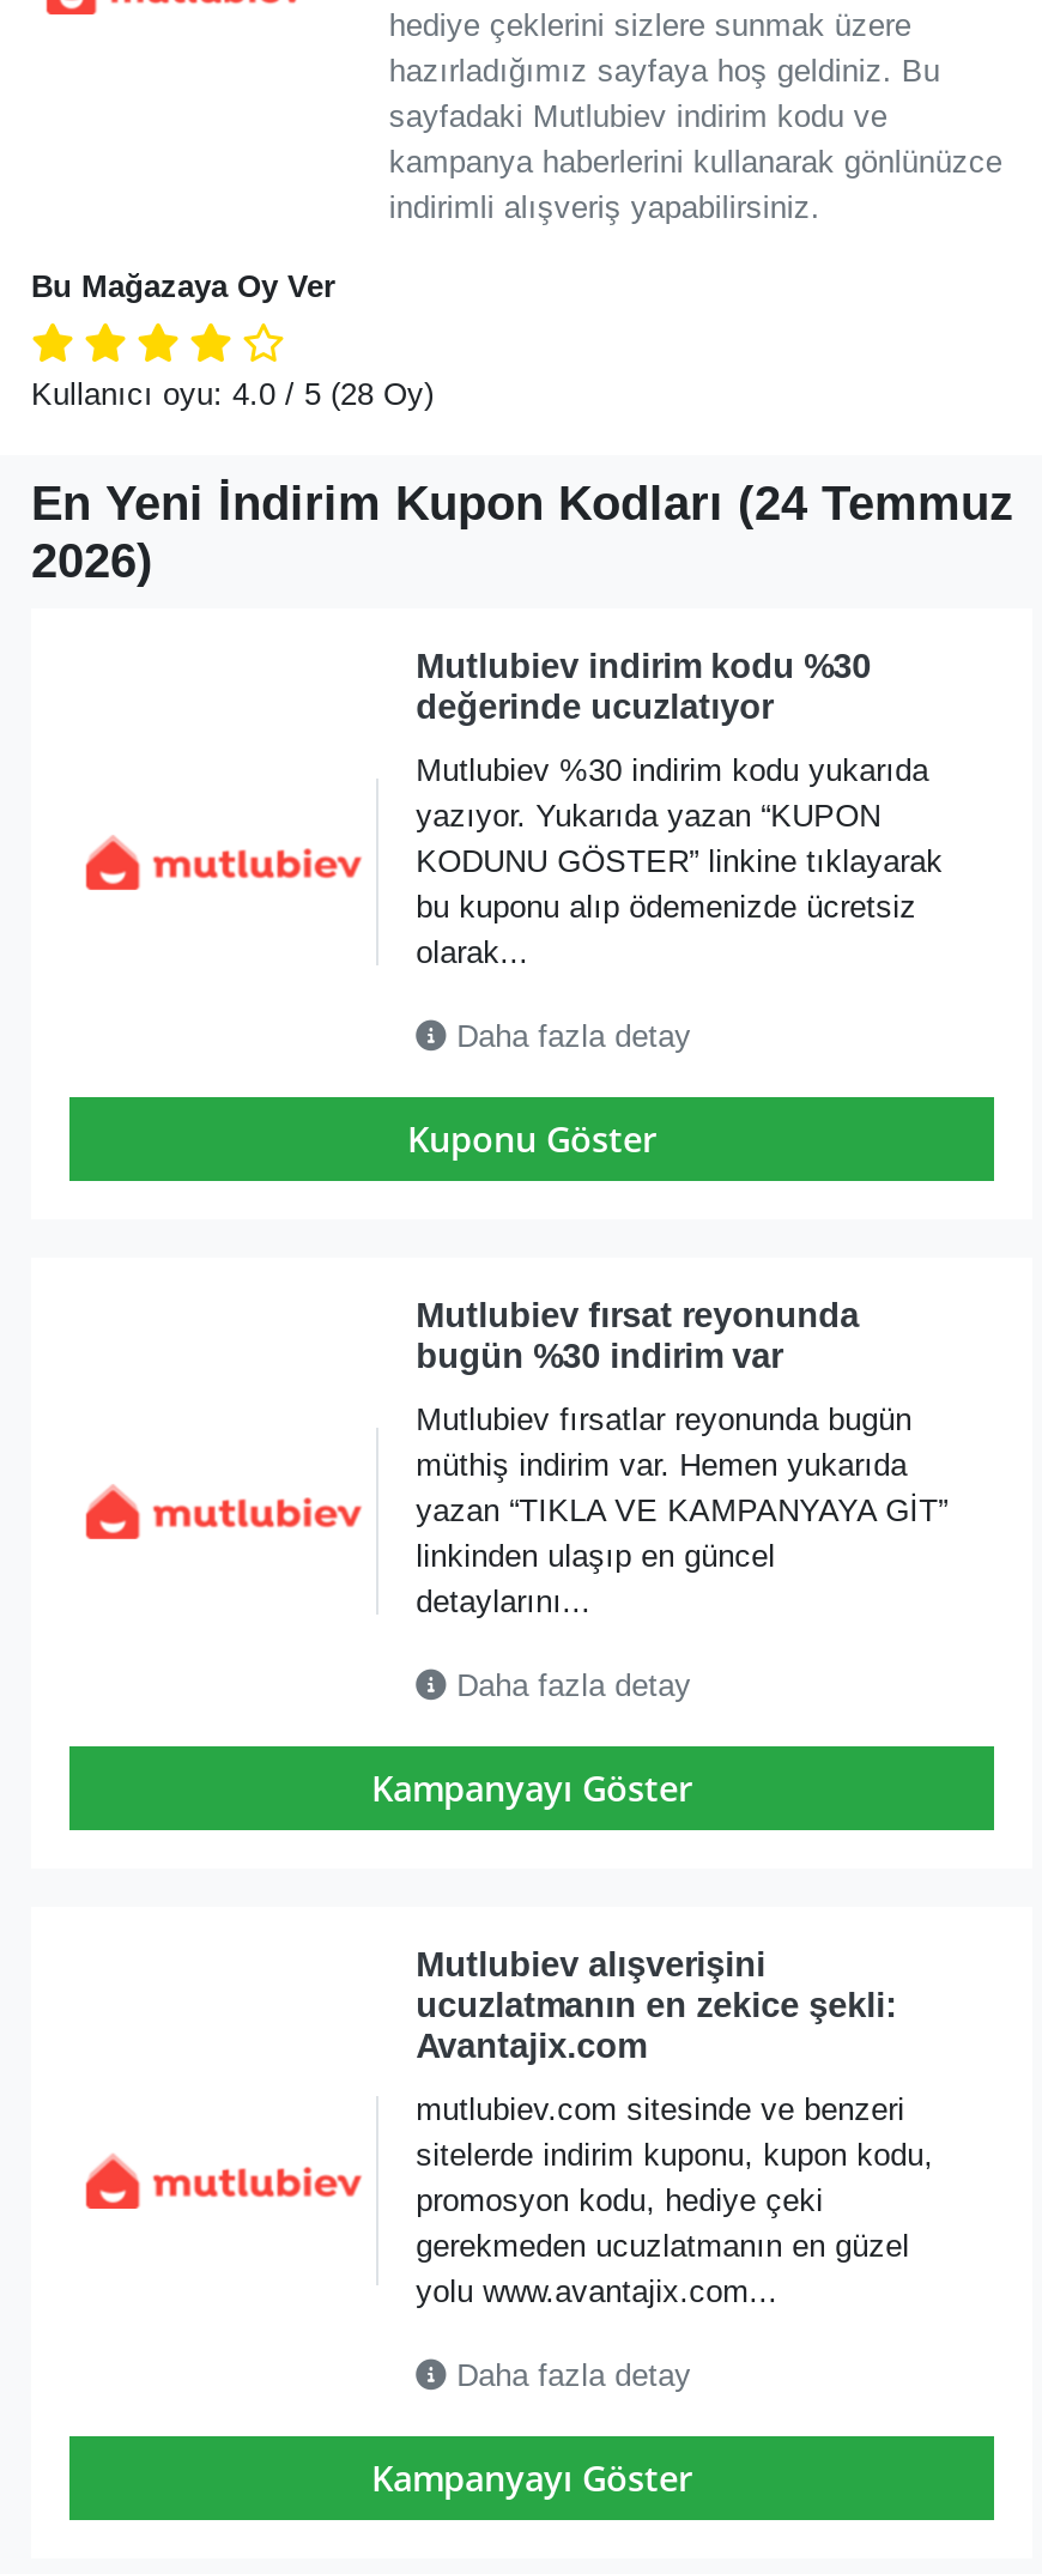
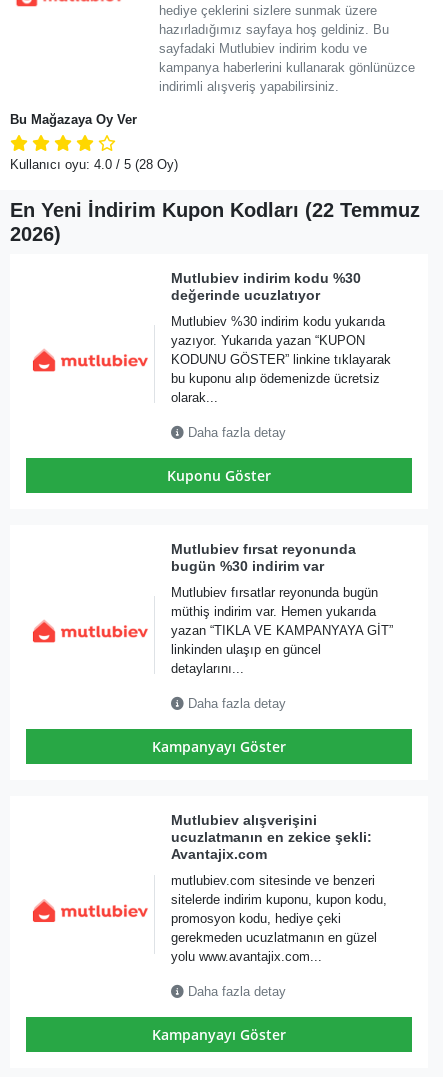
[31,477,1013,529] En Yeni İndirim Kupon Kodları (24 Temmuz -> [10,199,420,221] En Yeni İndirim Kupon Kodları (22 Temmuz

